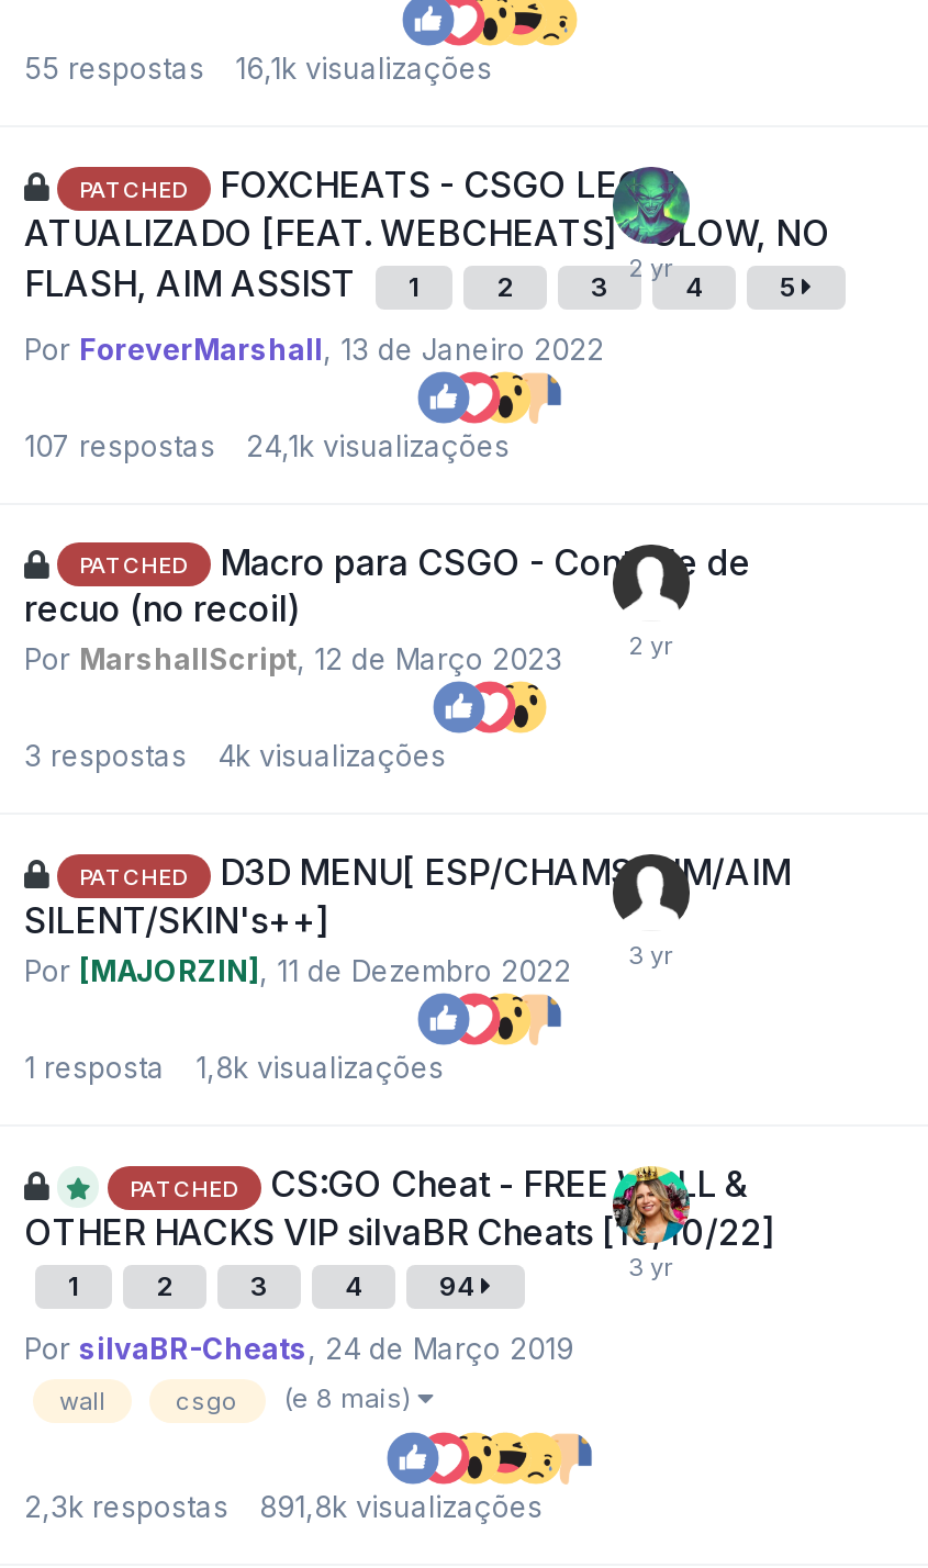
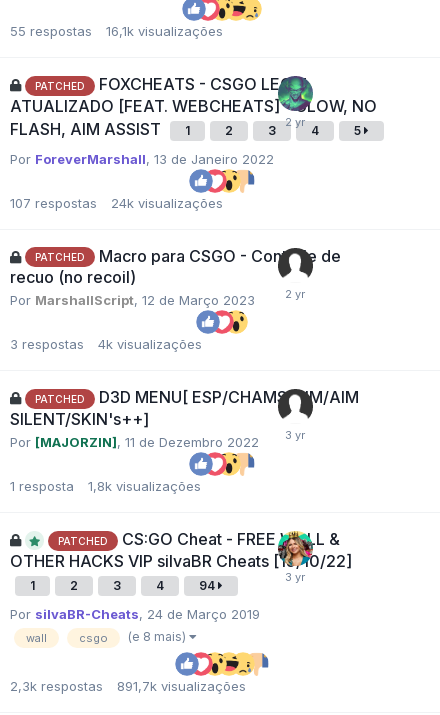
[246,428,510,463] 24,1k visualizações -> [111,195,223,211] 24k visualizações
[259,1489,543,1524] 891,8k visualizações -> [117,678,246,694] 891,7k visualizações

